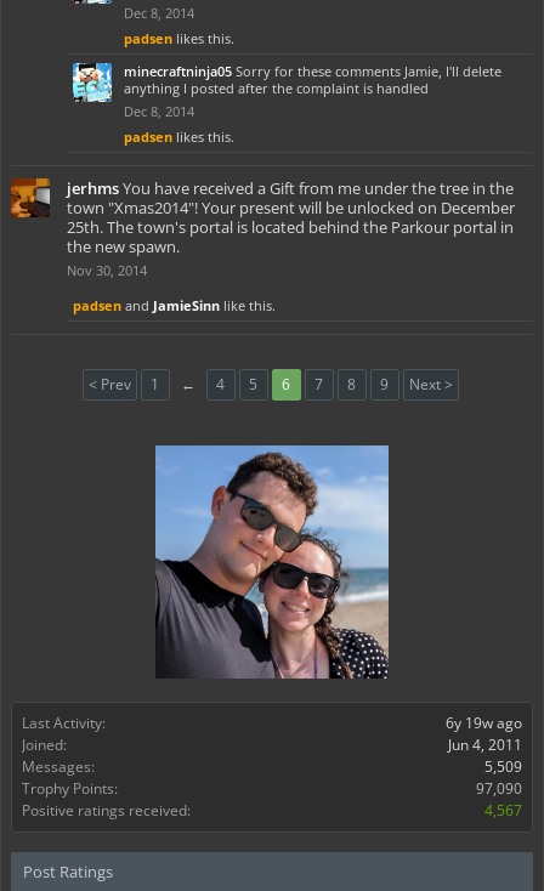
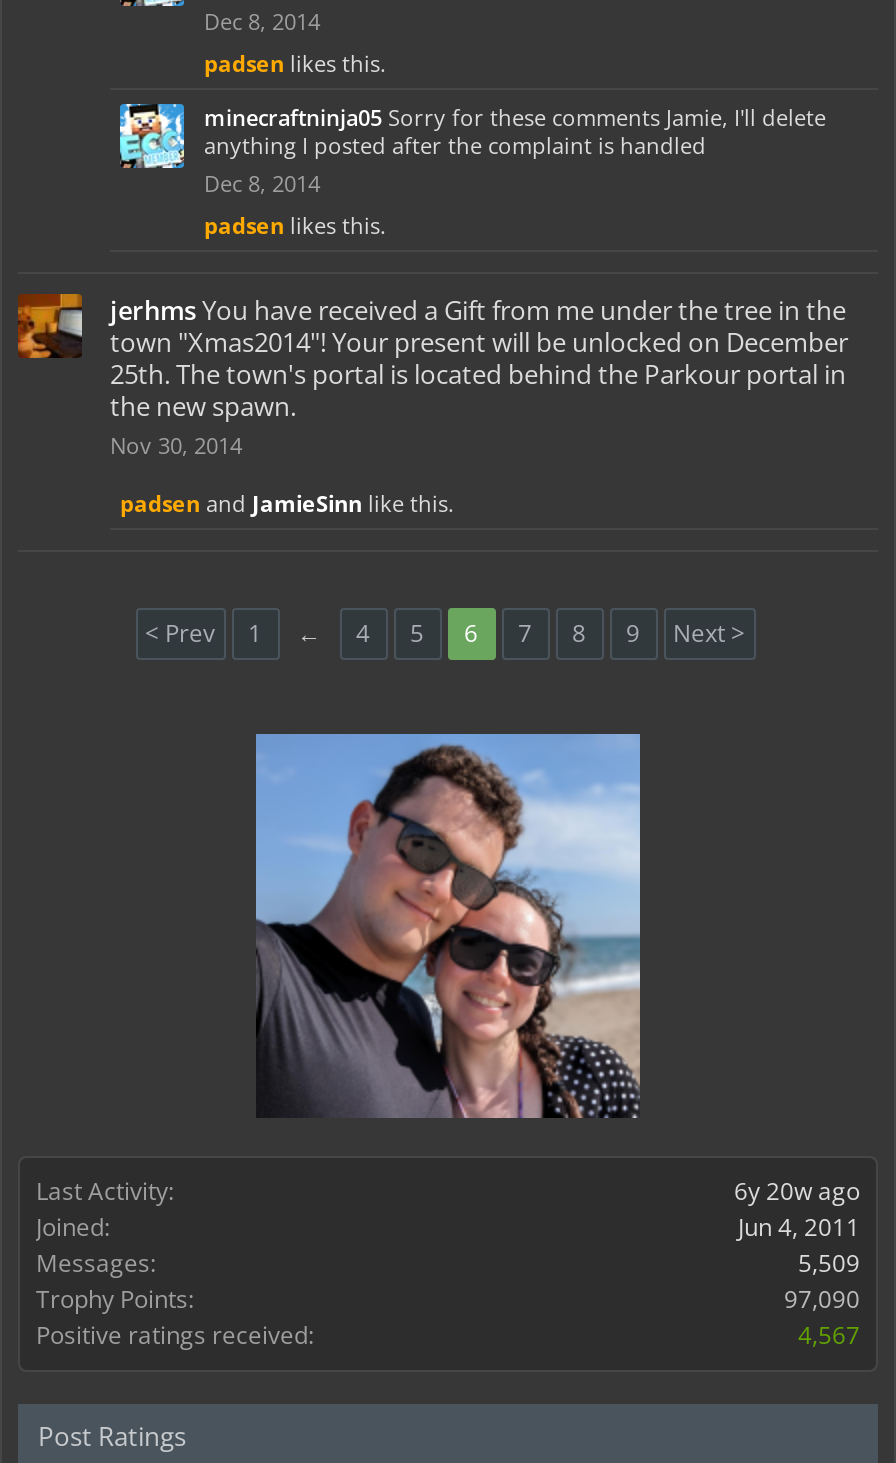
[446,713,522,733] 6y 19w ago -> [734,1174,860,1208] 6y 20w ago

